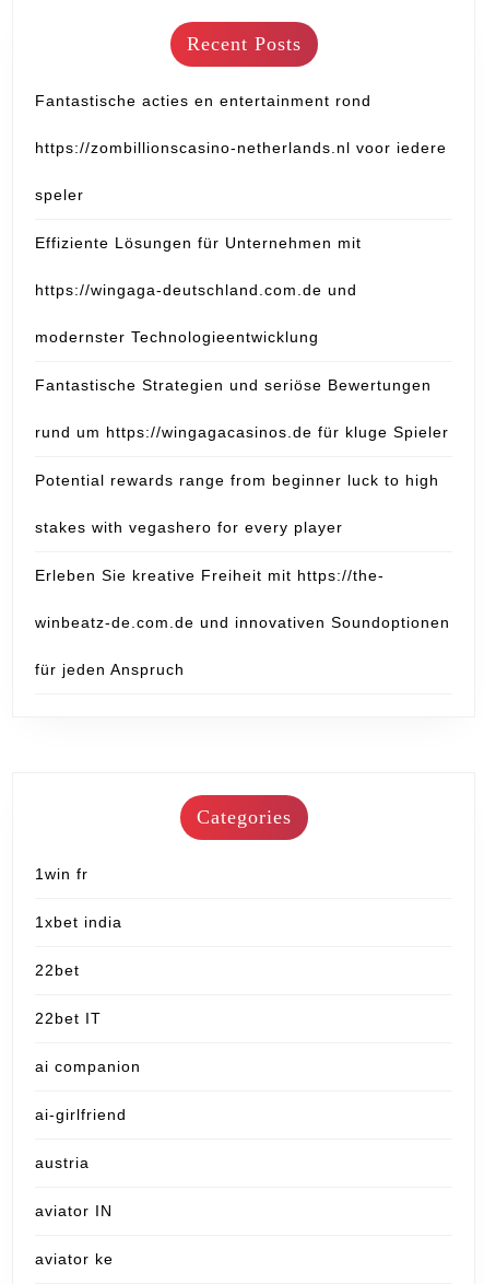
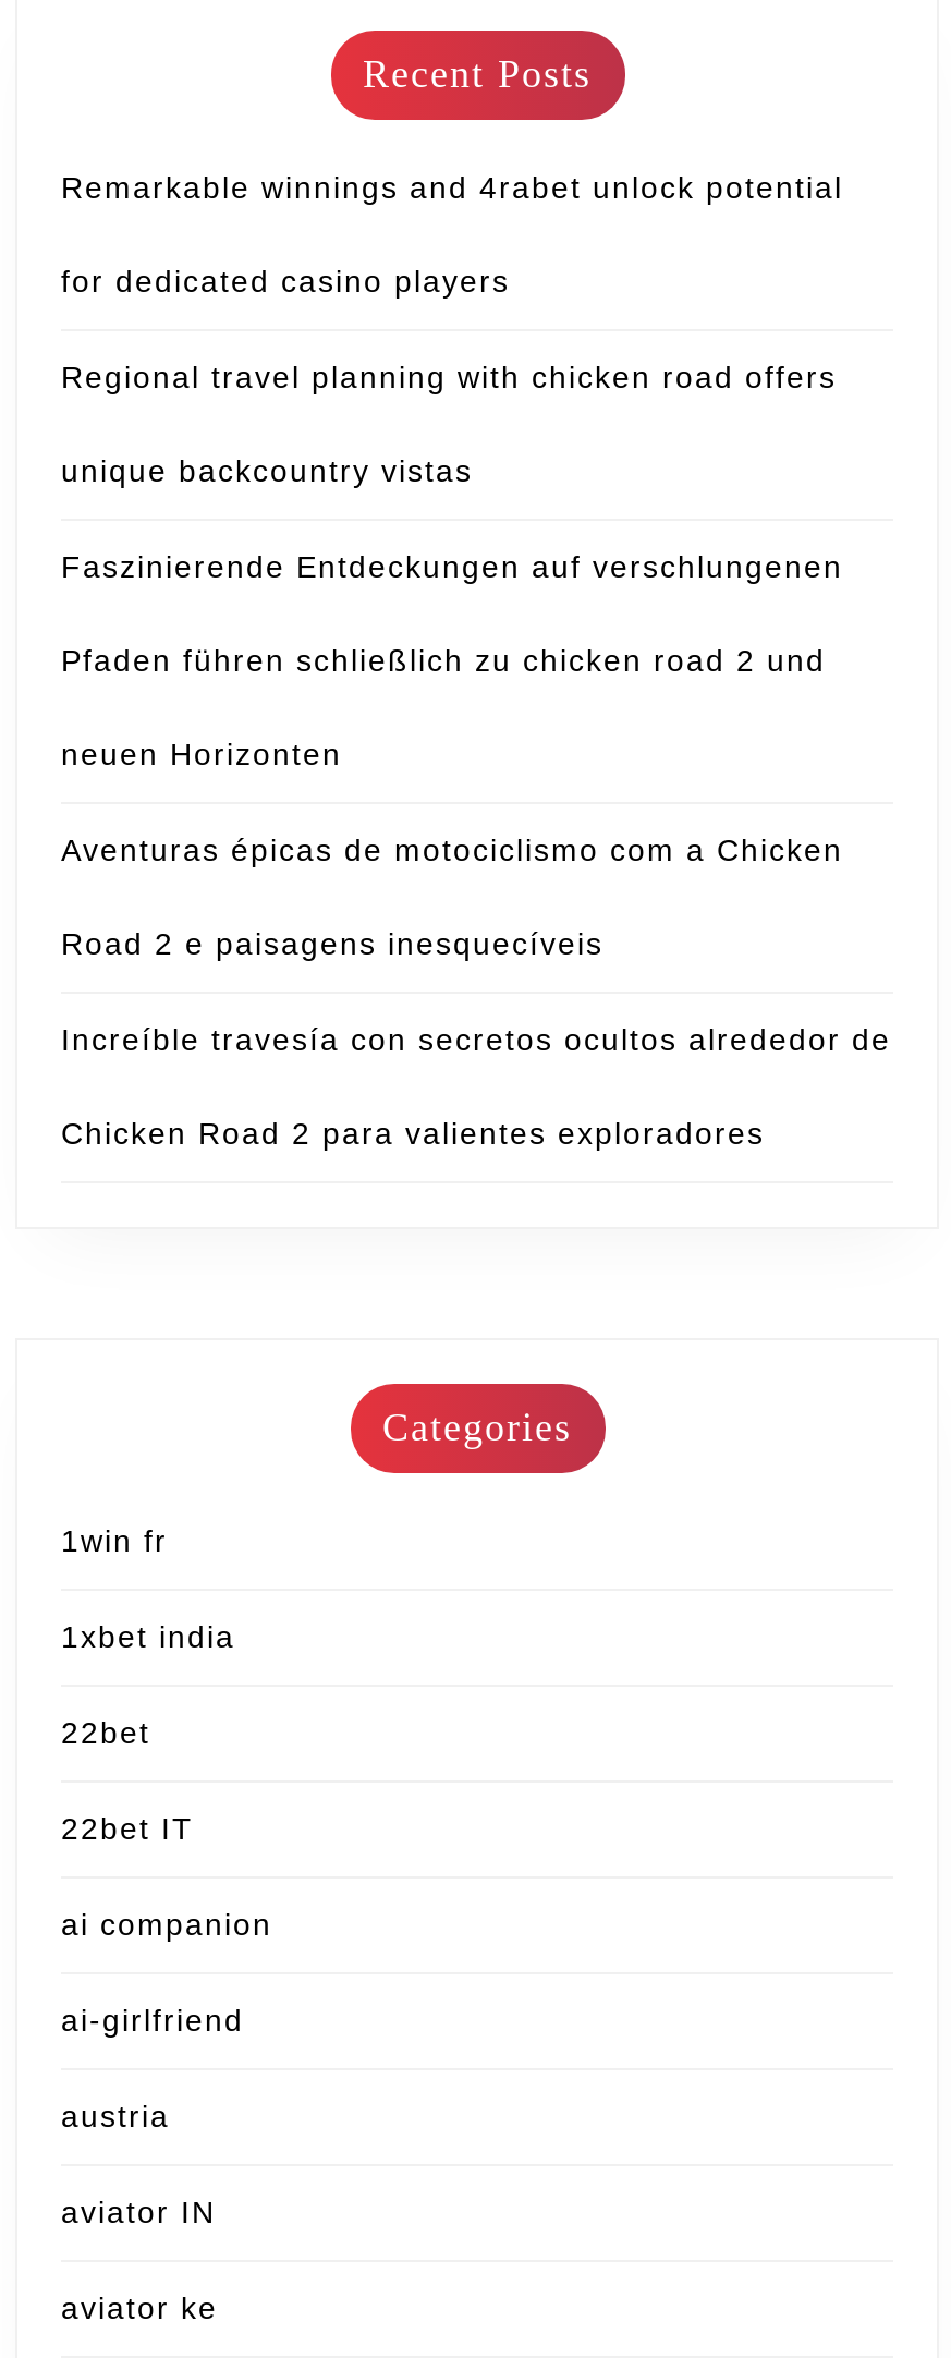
[35,92,450,679] Fantastische acties en entertainment rond | https://zombillionscasino-netherlands.nl voor iedere | speler | Effiziente Lösungen für Unternehmen mit | https://wingaga-deutschland.com.de und | modernster Technologieentwicklung | Fantastische Strategien und seriöse Bewertungen | rund um https://wingagacasinos.de für kluge Spieler | Potential rewards range from beginner luck to high | stakes with vegashero for every player | Erleben Sie kreative Freiheit mit https://the- | winbeatz-de.com.de und innovativen Soundoptionen | für jeden Anspruch -> [61,171,891,1152] Remarkable winnings and 4rabet unlock potential | for dedicated casino players | Regional travel planning with chicken road offers | unique backcountry vistas | Faszinierende Entdeckungen auf verschlungenen | Pfaden führen schließlich zu chicken road 2 und | neuen Horizonten | Aventuras épicas de motociclismo com a Chicken | Road 2 e paisagens inesquecíveis | Increíble travesía con secretos ocultos alrededor de | Chicken Road 2 para valientes exploradores

